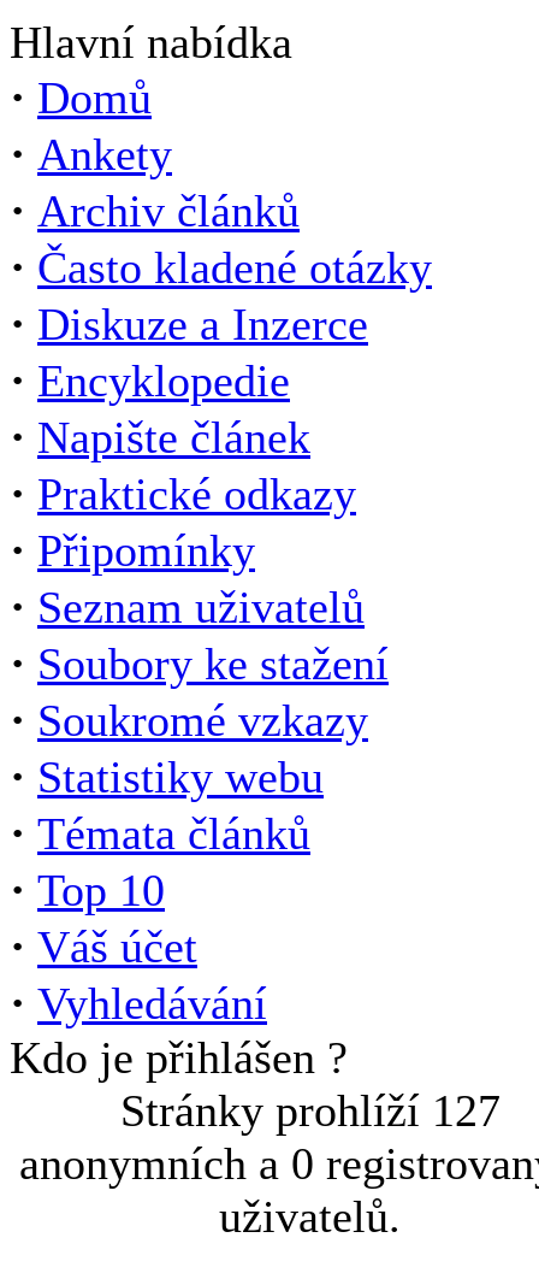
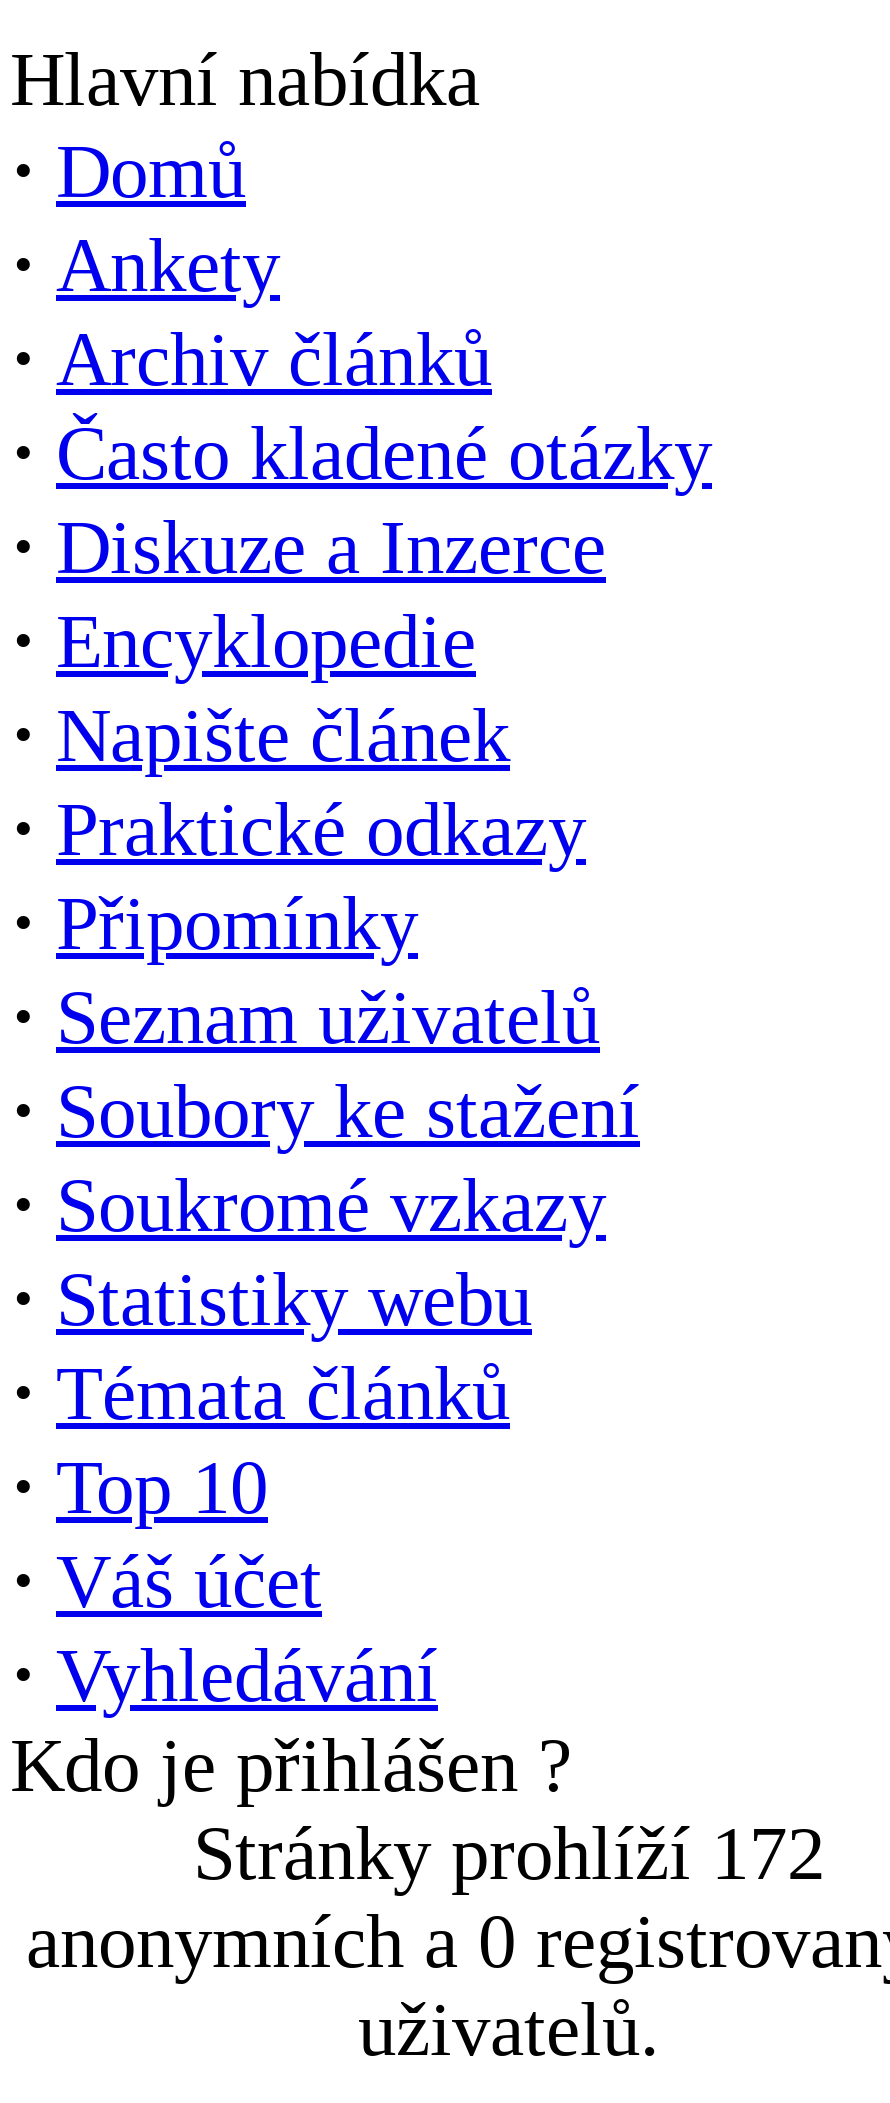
[120,1085,500,1136] Stránky prohlíží 127 -> [193,1811,825,1895] Stránky prohlíží 172

